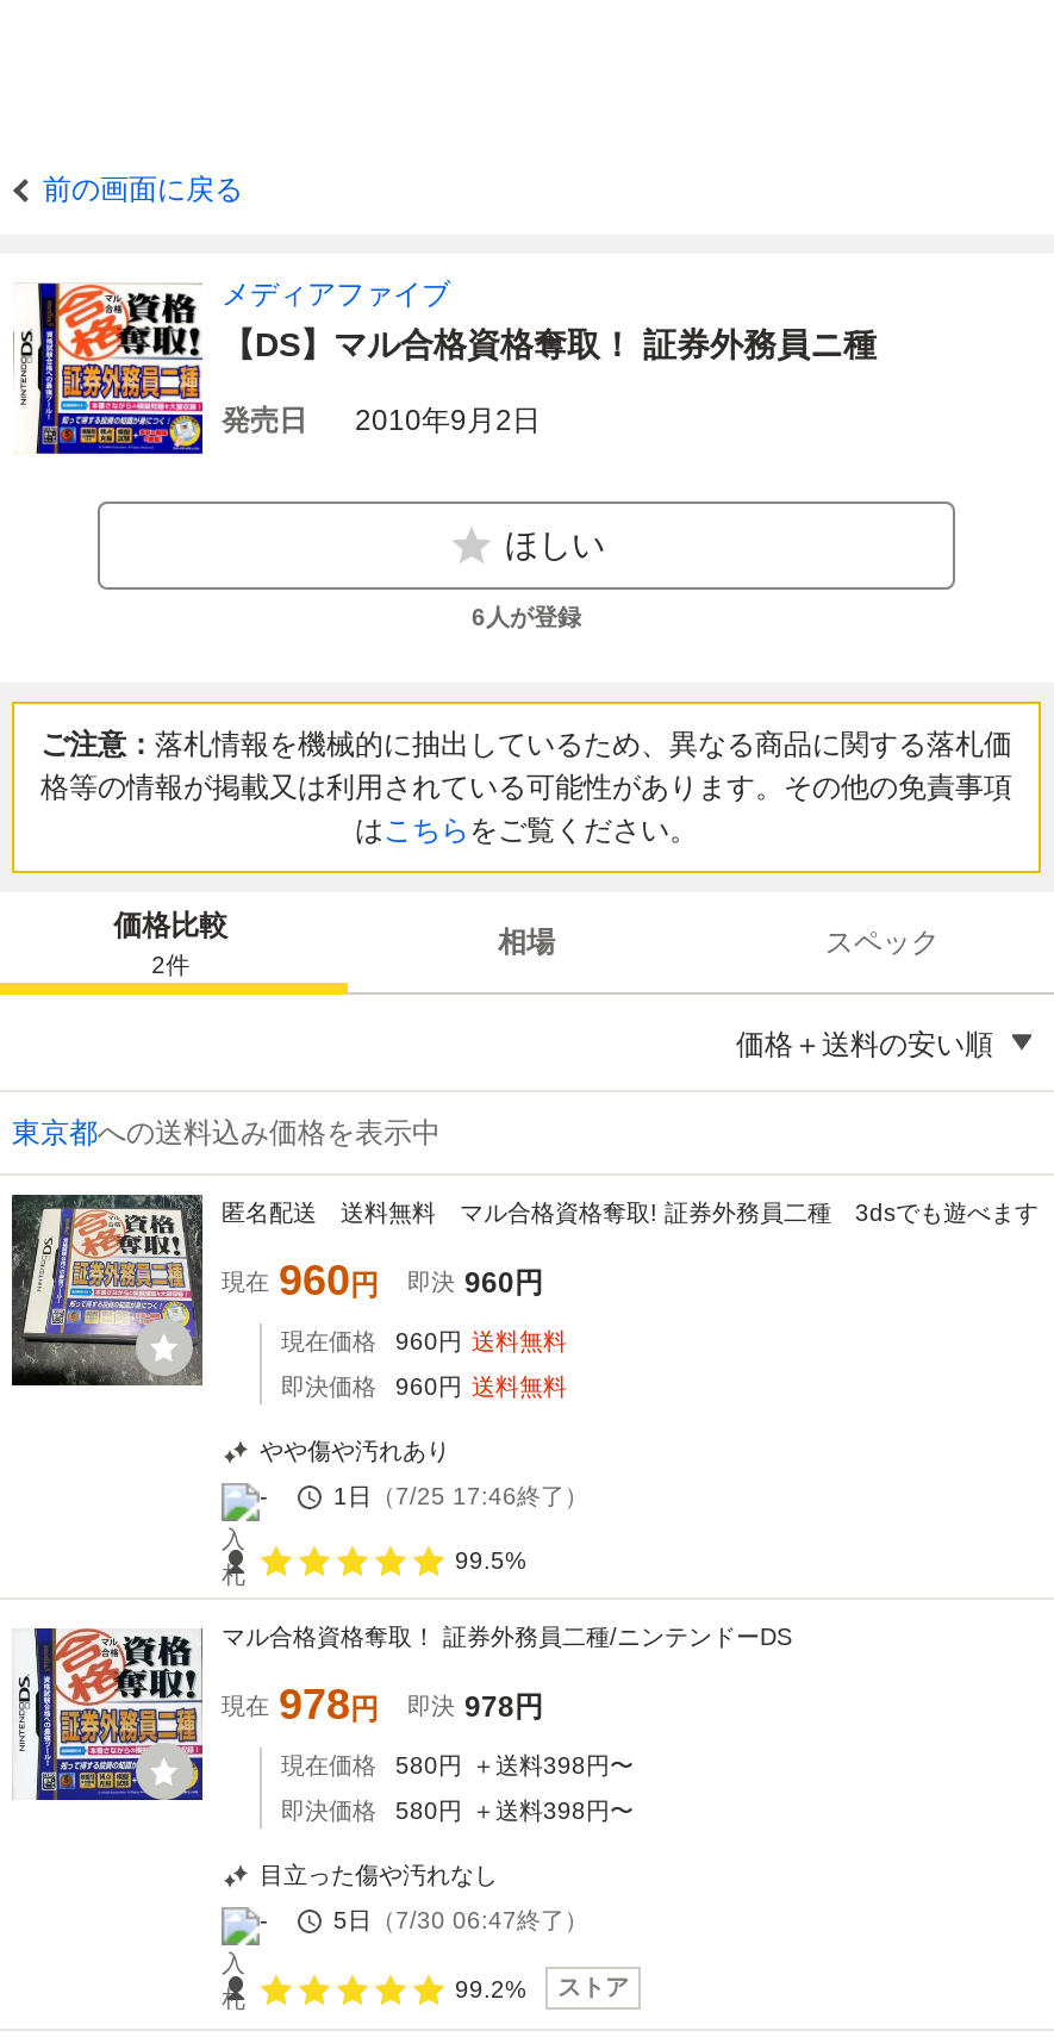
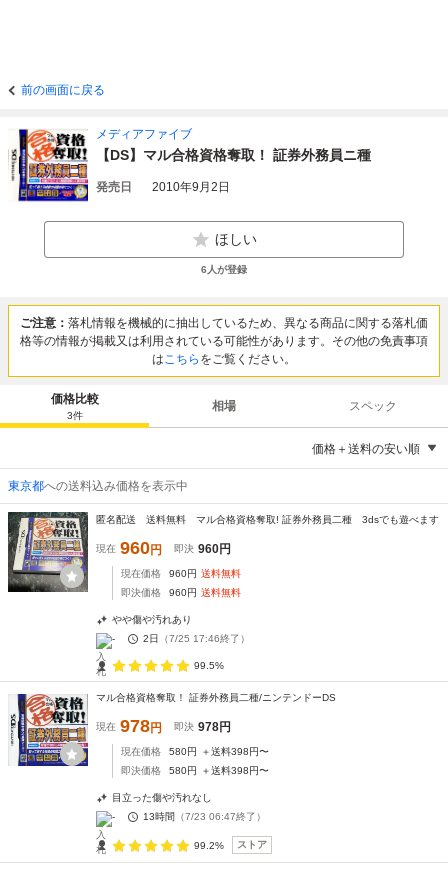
[152,951,190,977] 2件 -> [67,409,83,420] 3件
[333,1483,588,1509] 1日（7/25 17:46終了） -> [143,633,250,644] 2日（7/25 17:46終了）
[333,1907,588,1933] 5日（7/30 06:47終了） -> [143,811,266,822] 13時間（7/23 06:47終了）

